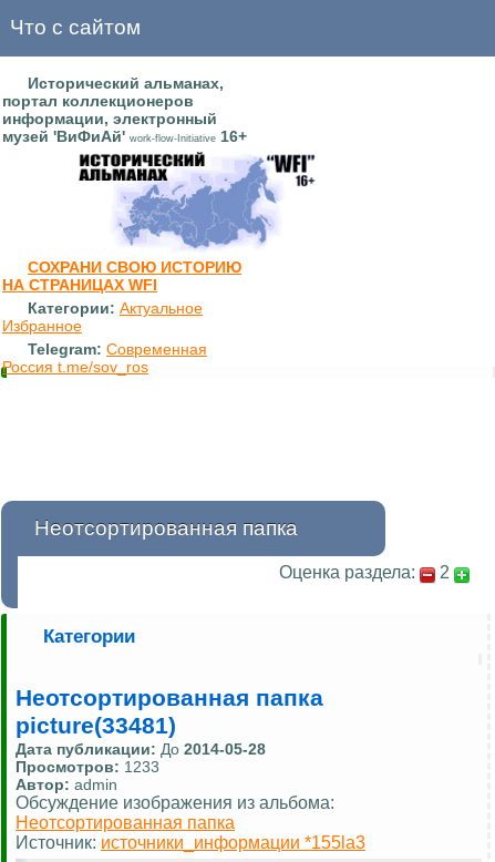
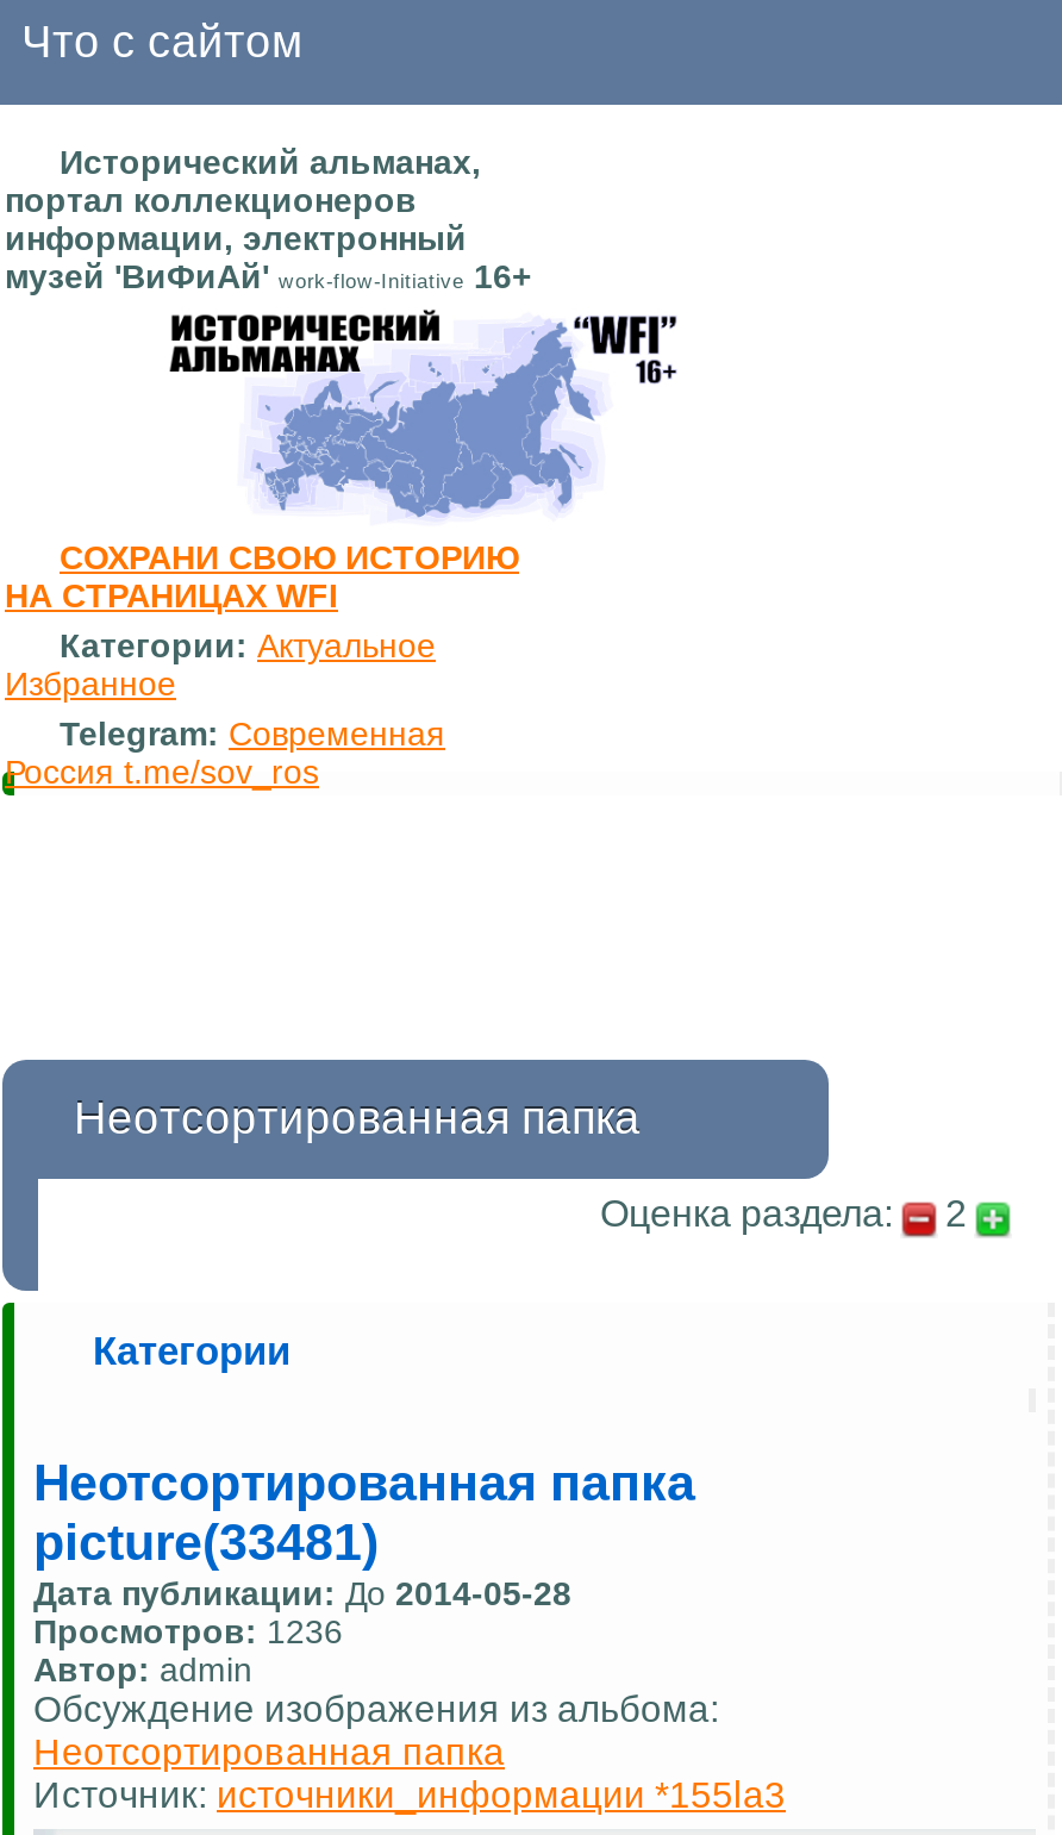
[16,758,159,776] Просмотров: 1233 -> [33,1613,343,1651] Просмотров: 1236

